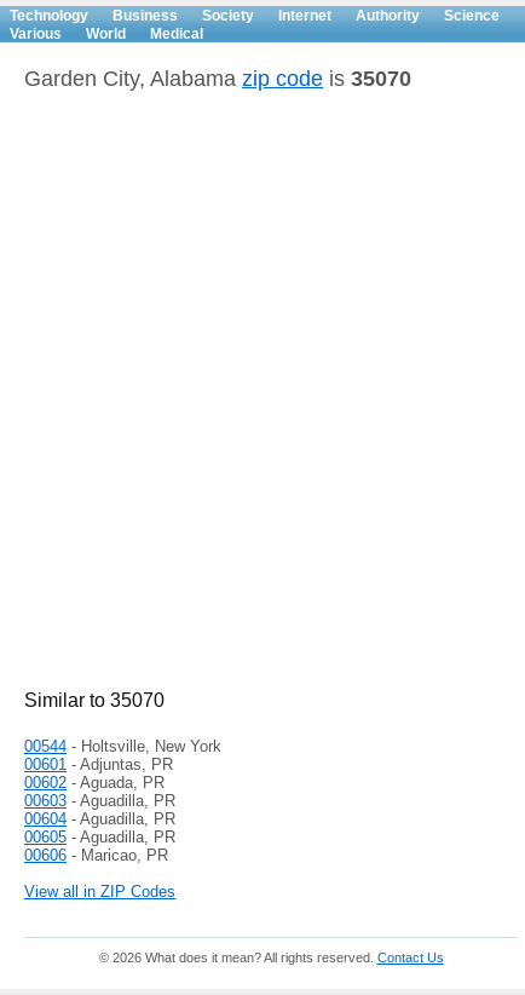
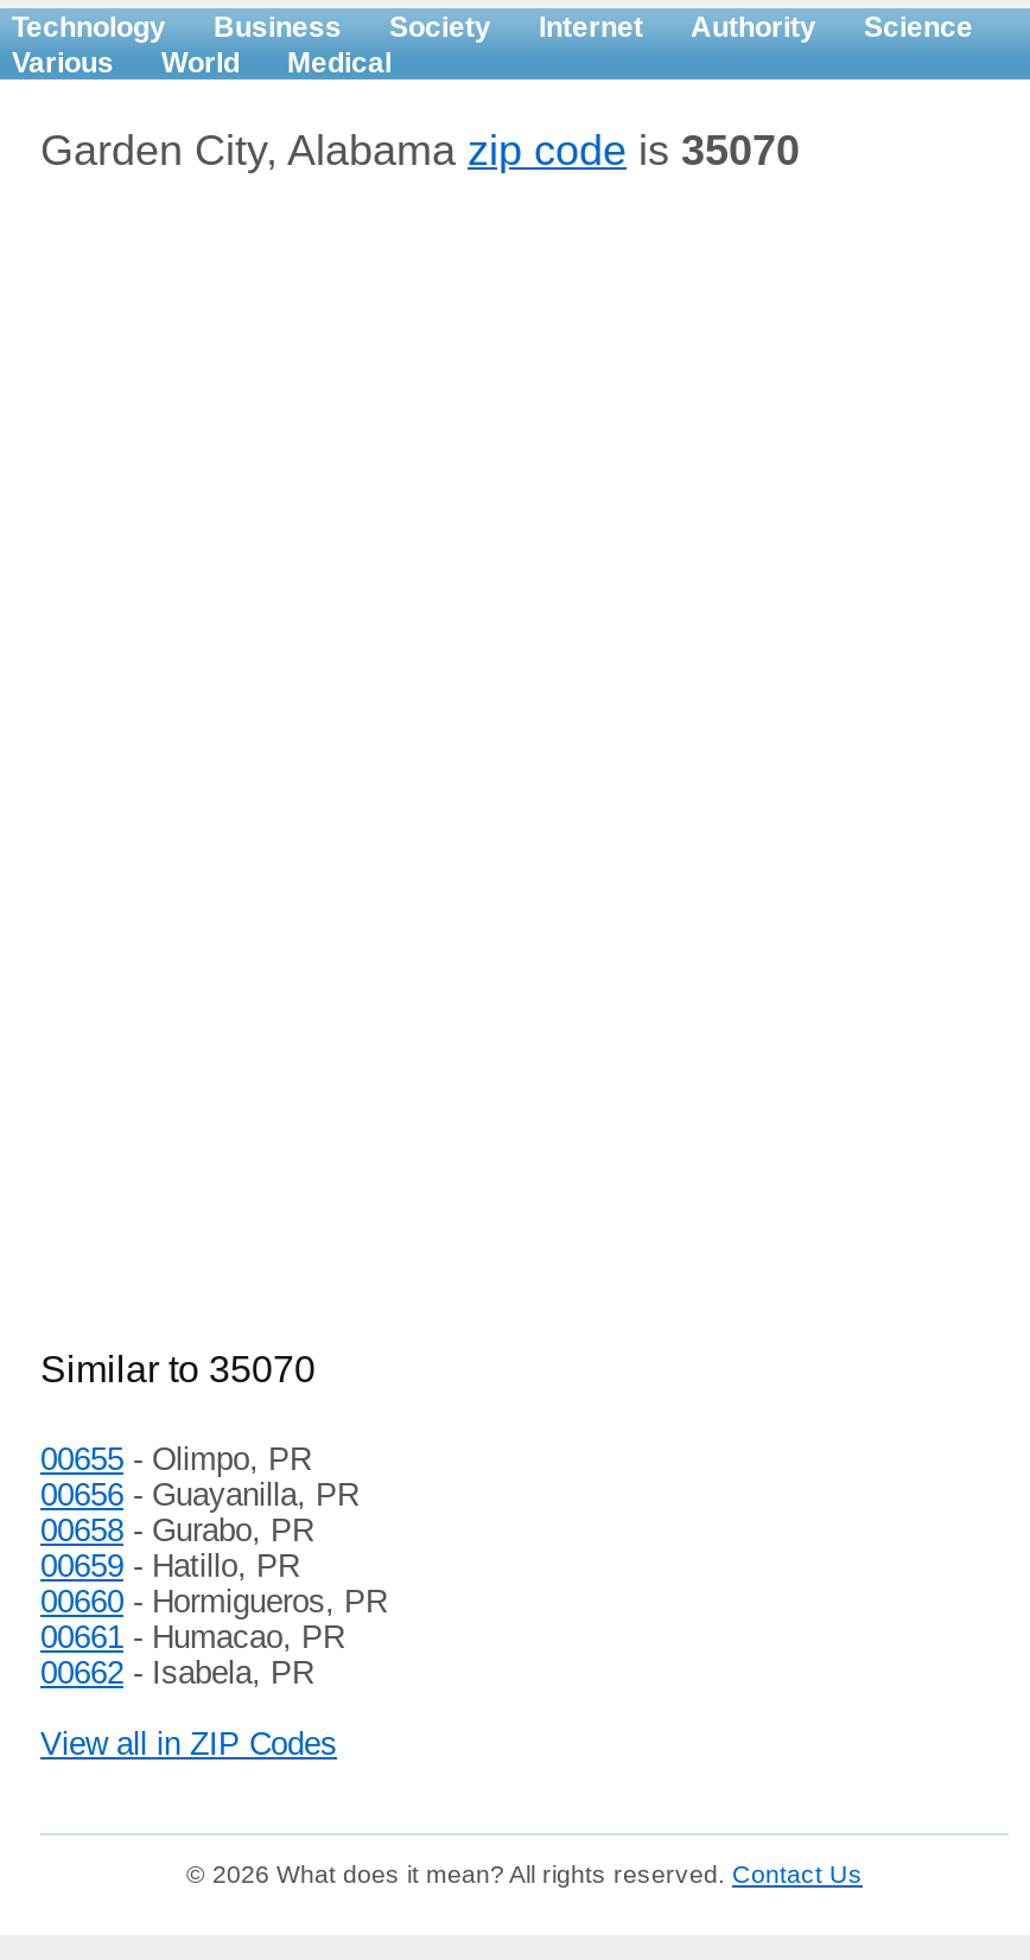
[24,737,221,864] 00544 - Holtsville, New York | 00601 - Adjuntas, PR | 00602 - Aguada, PR | 00603 - Aguadilla, PR | 00604 - Aguadilla, PR | 00605 - Aguadilla, PR | 00606 - Maricao, PR -> [40,1442,387,1691] 00655 - Olimpo, PR | 00656 - Guayanilla, PR | 00658 - Gurabo, PR | 00659 - Hatillo, PR | 00660 - Hormigueros, PR | 00661 - Humacao, PR | 00662 - Isabela, PR

